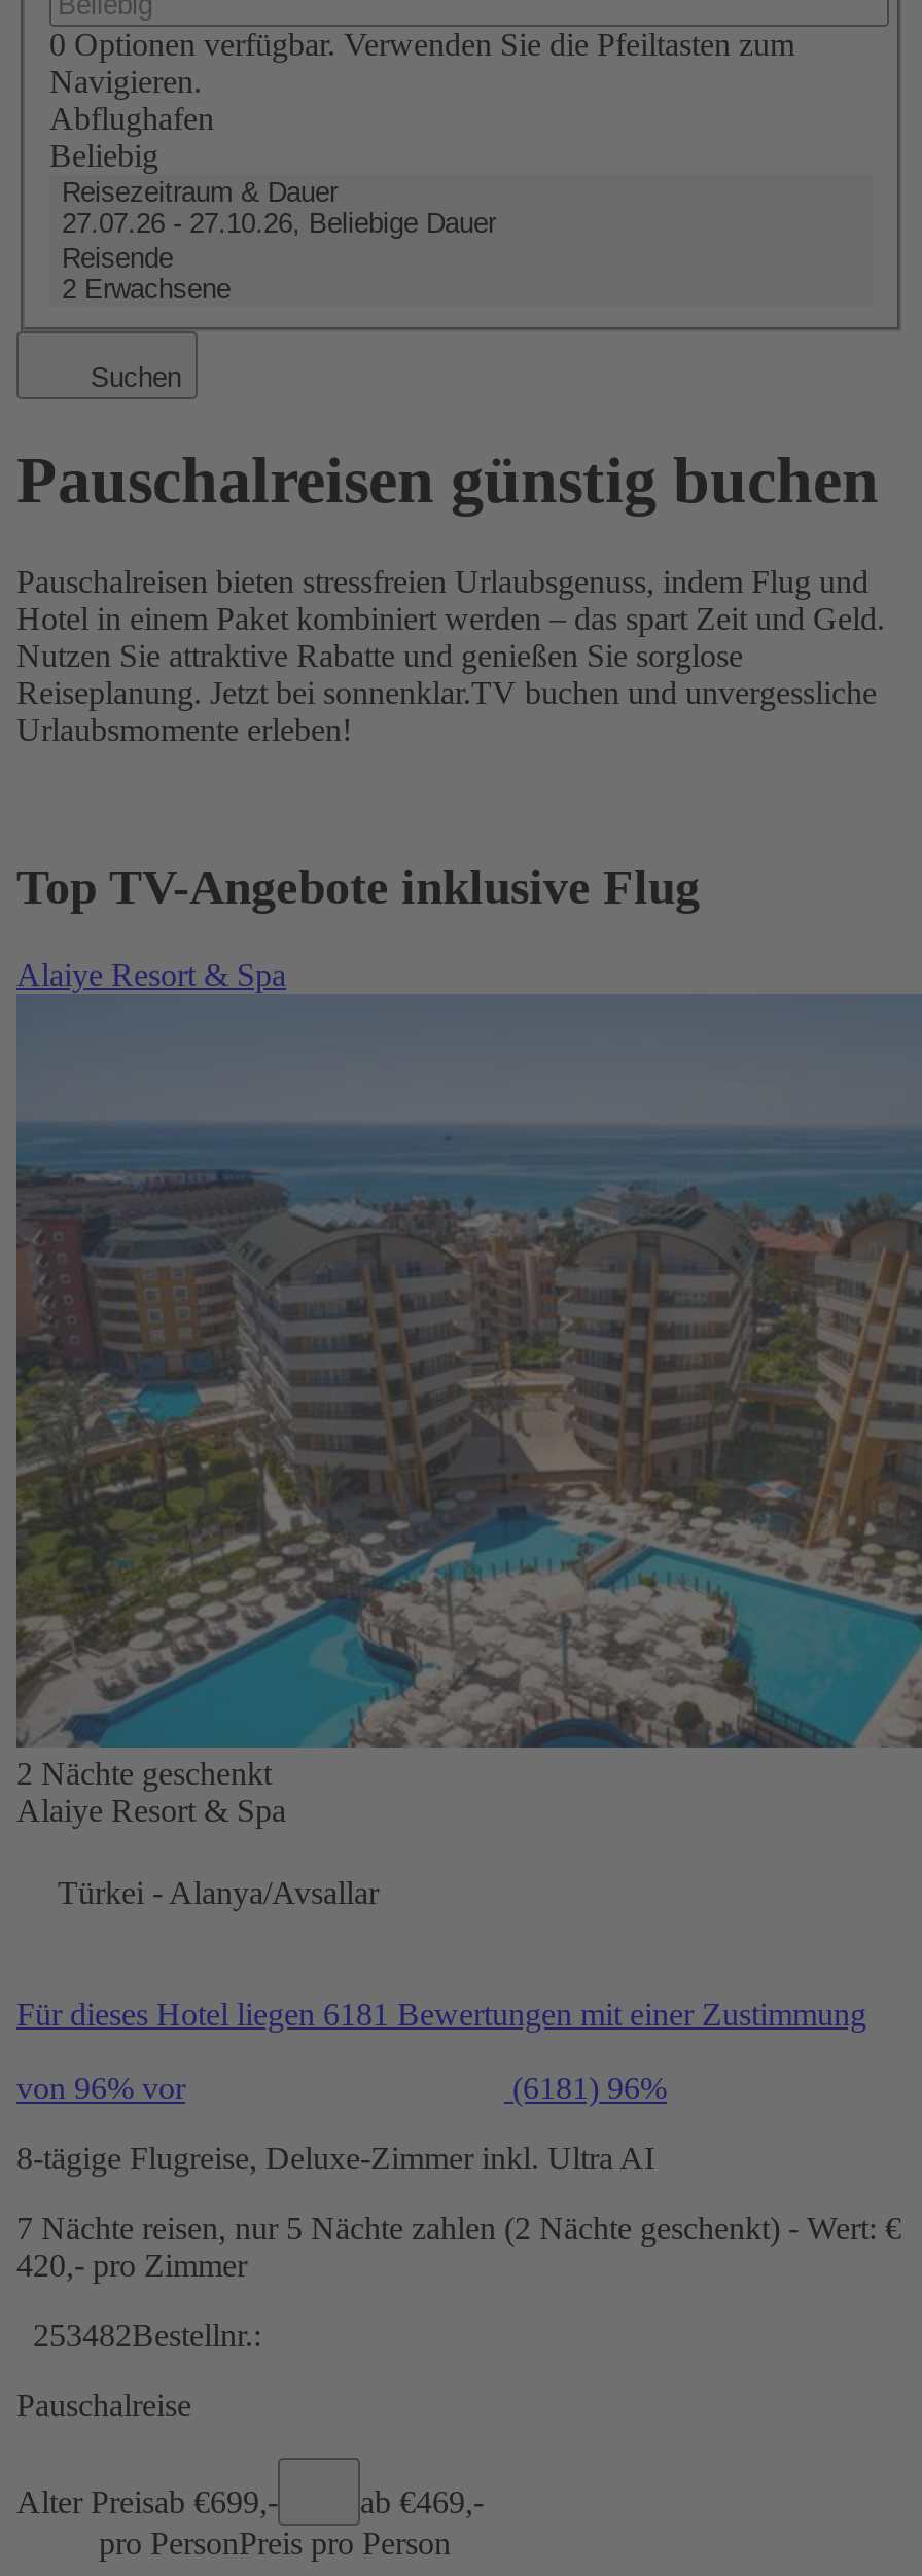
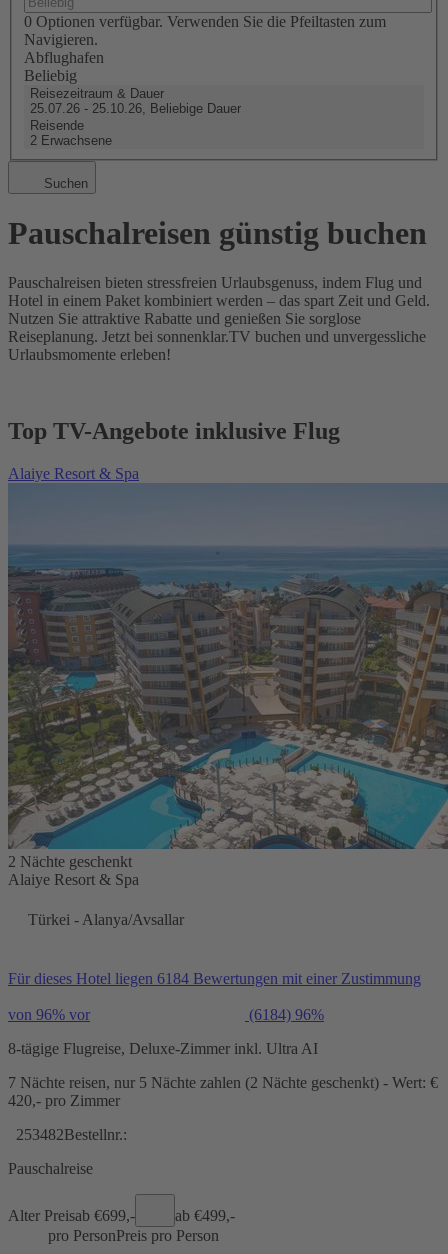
[62,207,496,238] 27.07.26 - 27.10.26, Beliebige Dauer -> [30,101,241,116] 25.07.26 - 25.10.26, Beliebige Dauer
[16,1996,866,2031] Für dieses Hotel liegen 6181 Bewertungen mit einer Zustimmung -> [8,969,421,986] Für dieses Hotel liegen 6184 Bewertungen mit einer Zustimmung
[504,2070,667,2105] (6181) 96% -> [245,1005,324,1022] (6184) 96%
[360,2483,484,2518] ab €469,- -> [175,1206,235,1223] ab €499,-

